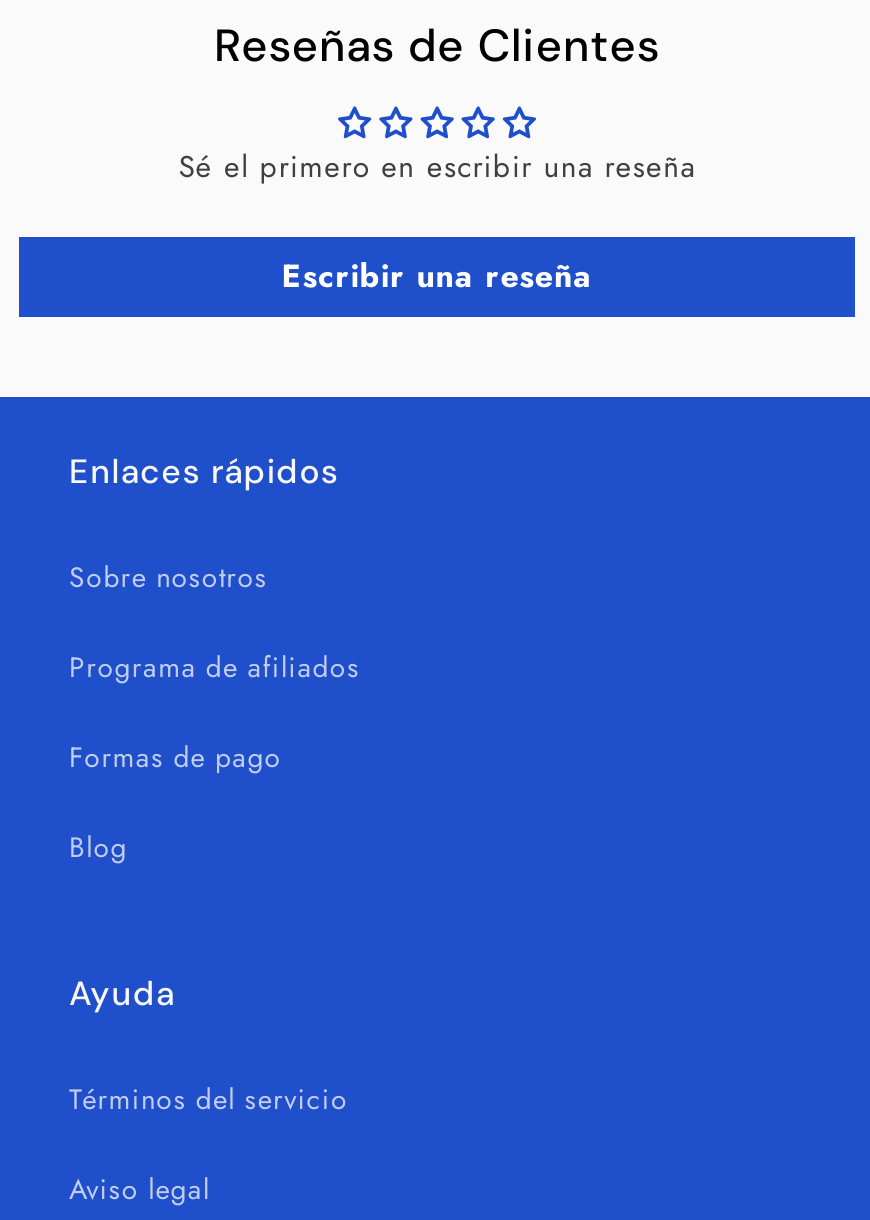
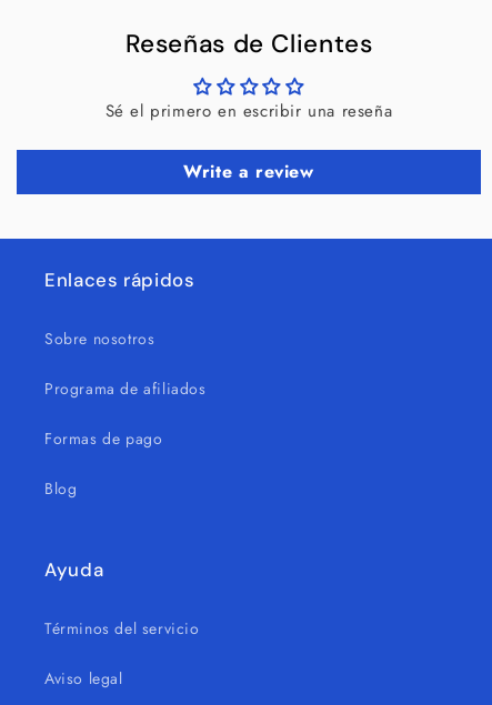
[282,252,592,298] Escribir una reseña -> [184,158,314,184] Write a review

